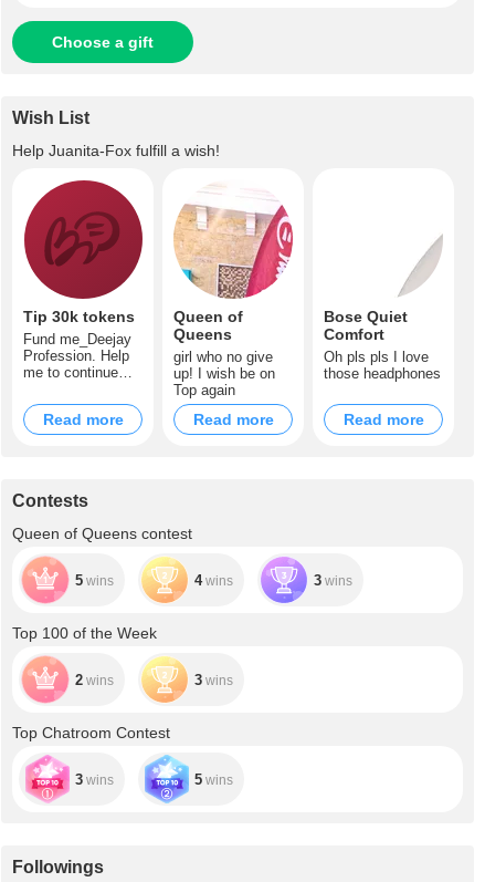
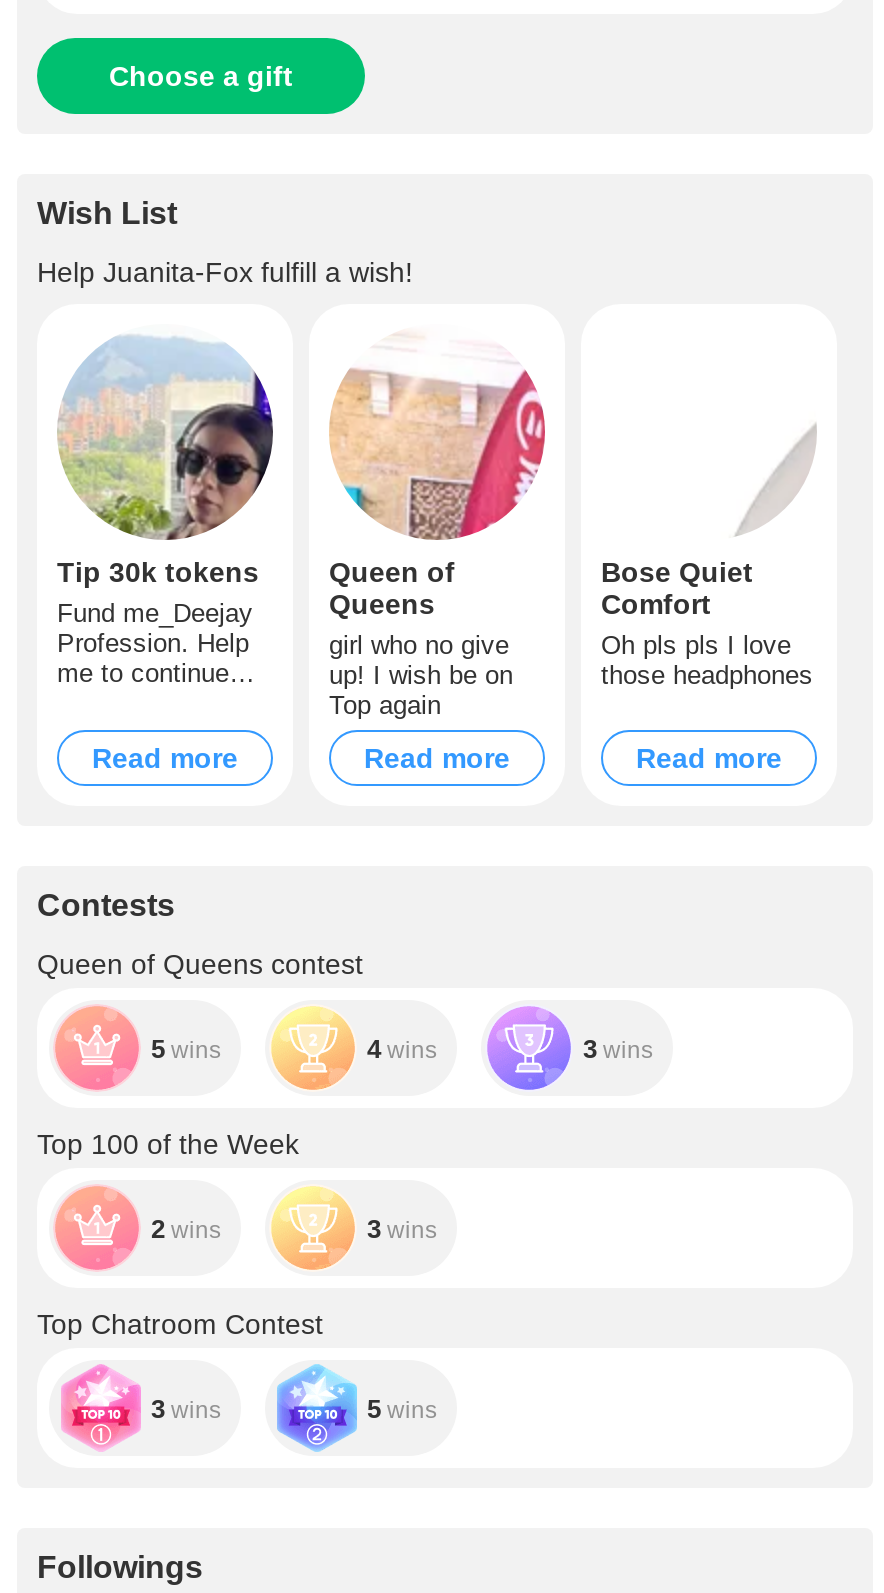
[24,179,143,299] [image] -> [57,326,273,540] [image]

